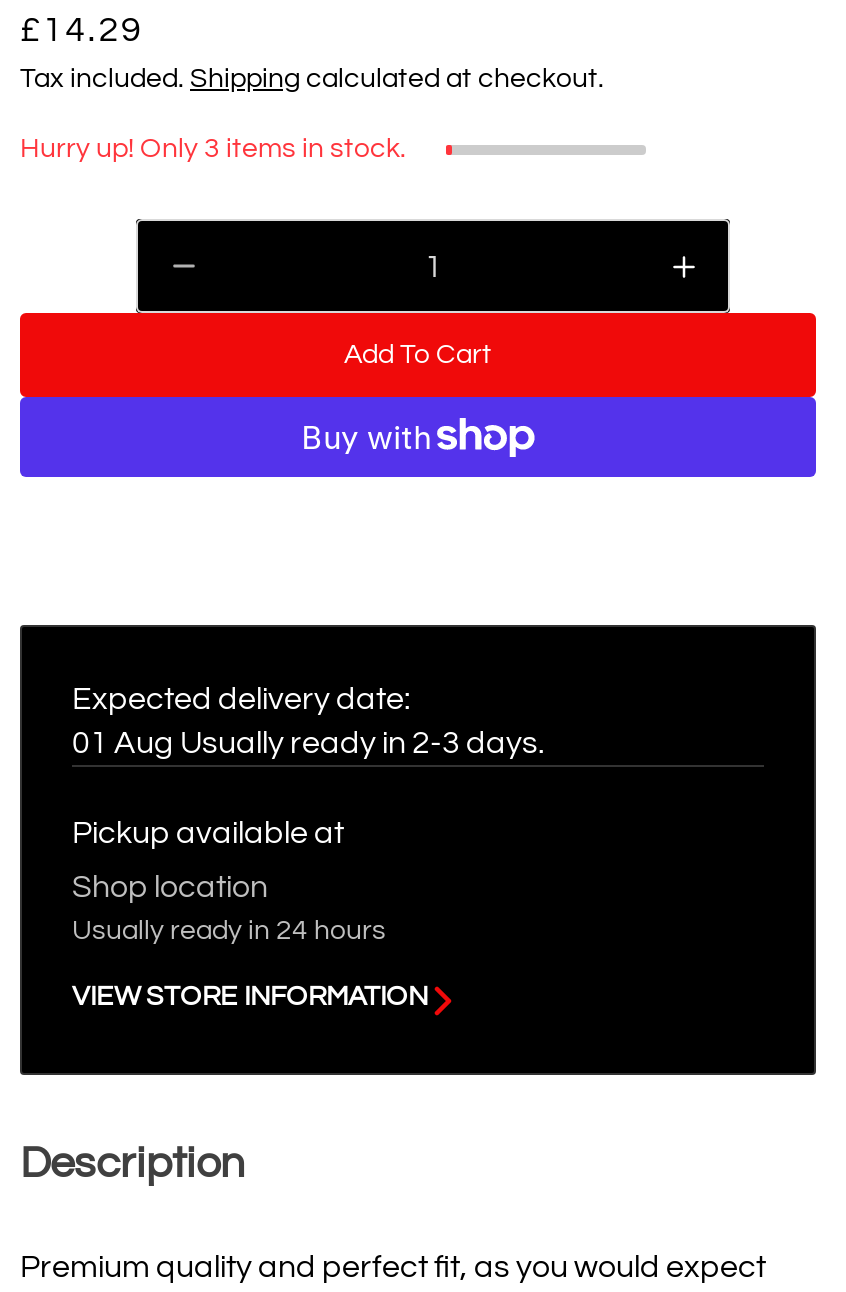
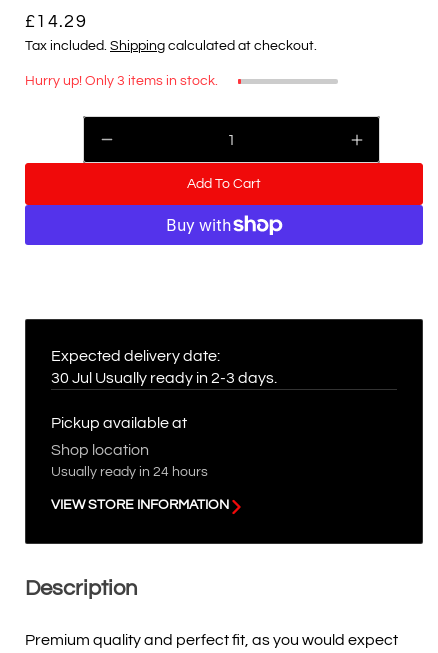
[72,727,544,759] 01 Aug Usually ready in 2-3 days. -> [51,370,277,386] 30 Jul Usually ready in 2-3 days.

